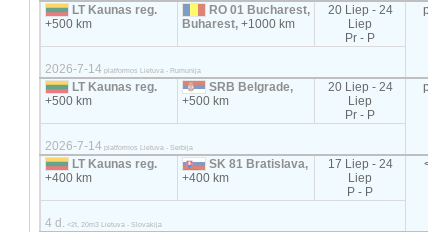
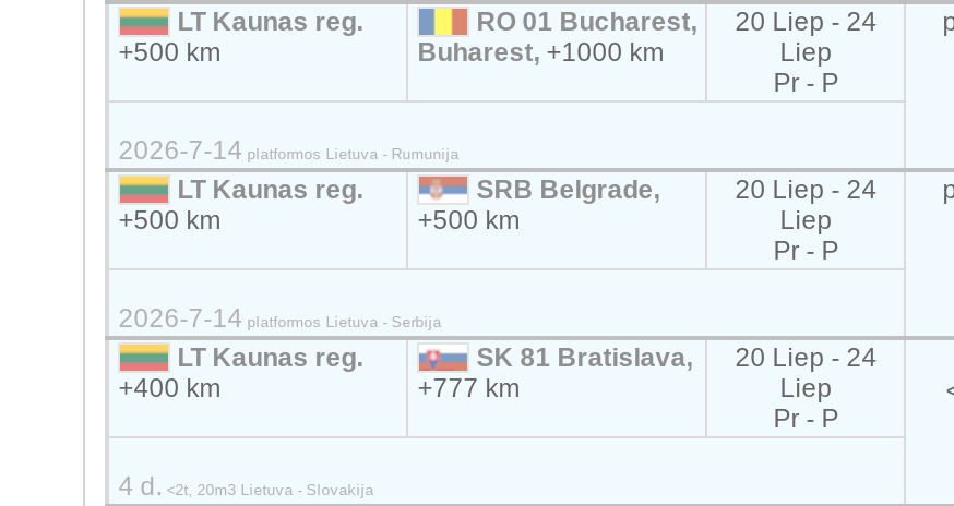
[206,157,393,171] SK 81 Bratislava, 17 Liep - 24 -> [470,342,877,373] SK 81 Bratislava, 20 Liep - 24
[182,171,229,185] +400 km -> [418,373,520,403] +777 km
[347,185,373,199] P - P -> [773,403,839,434] Pr - P

